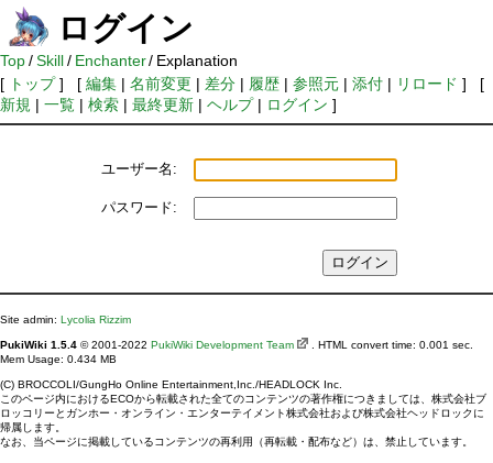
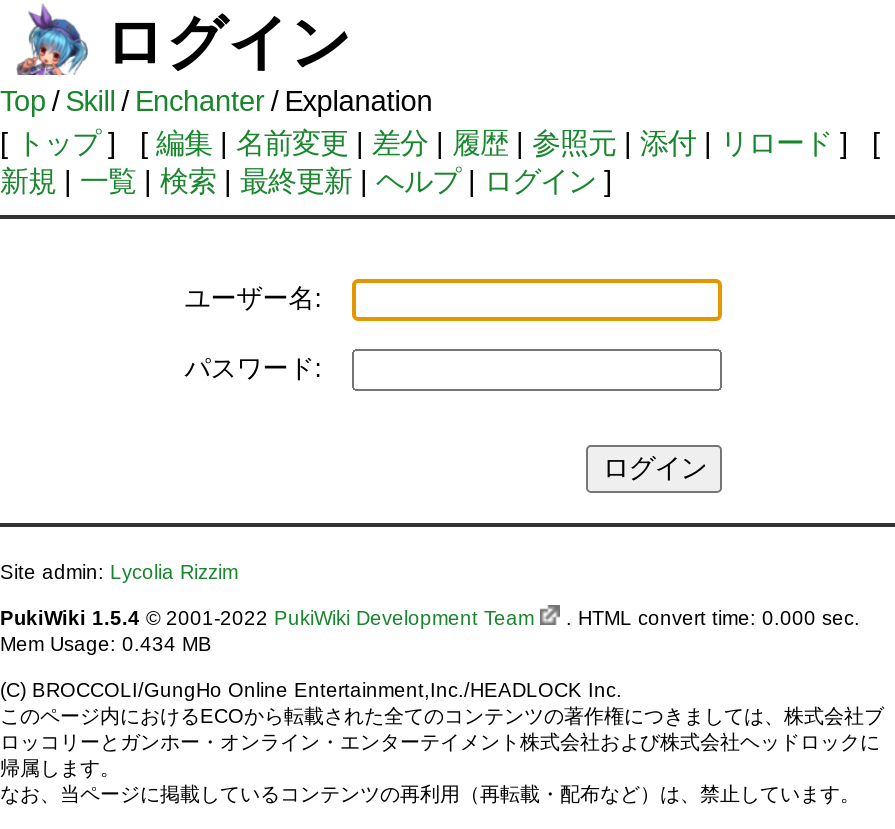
[311,339,473,351] . HTML convert time: 0.001 sec. -> [566,607,860,629] . HTML convert time: 0.000 sec.

